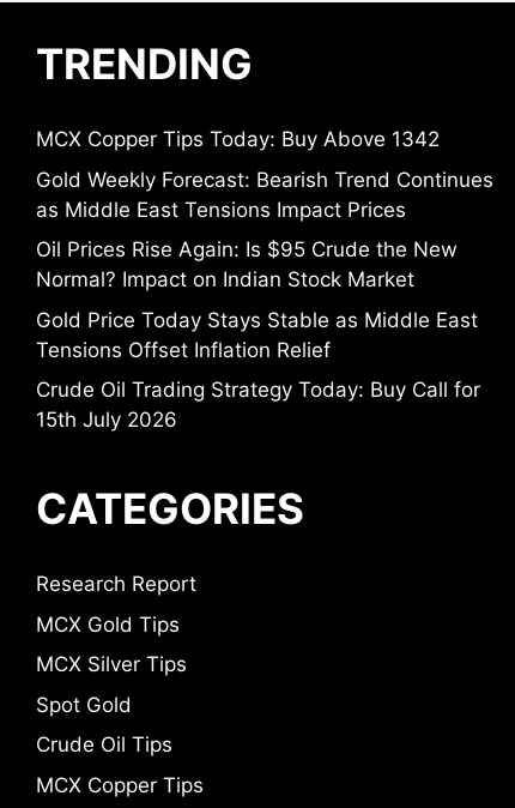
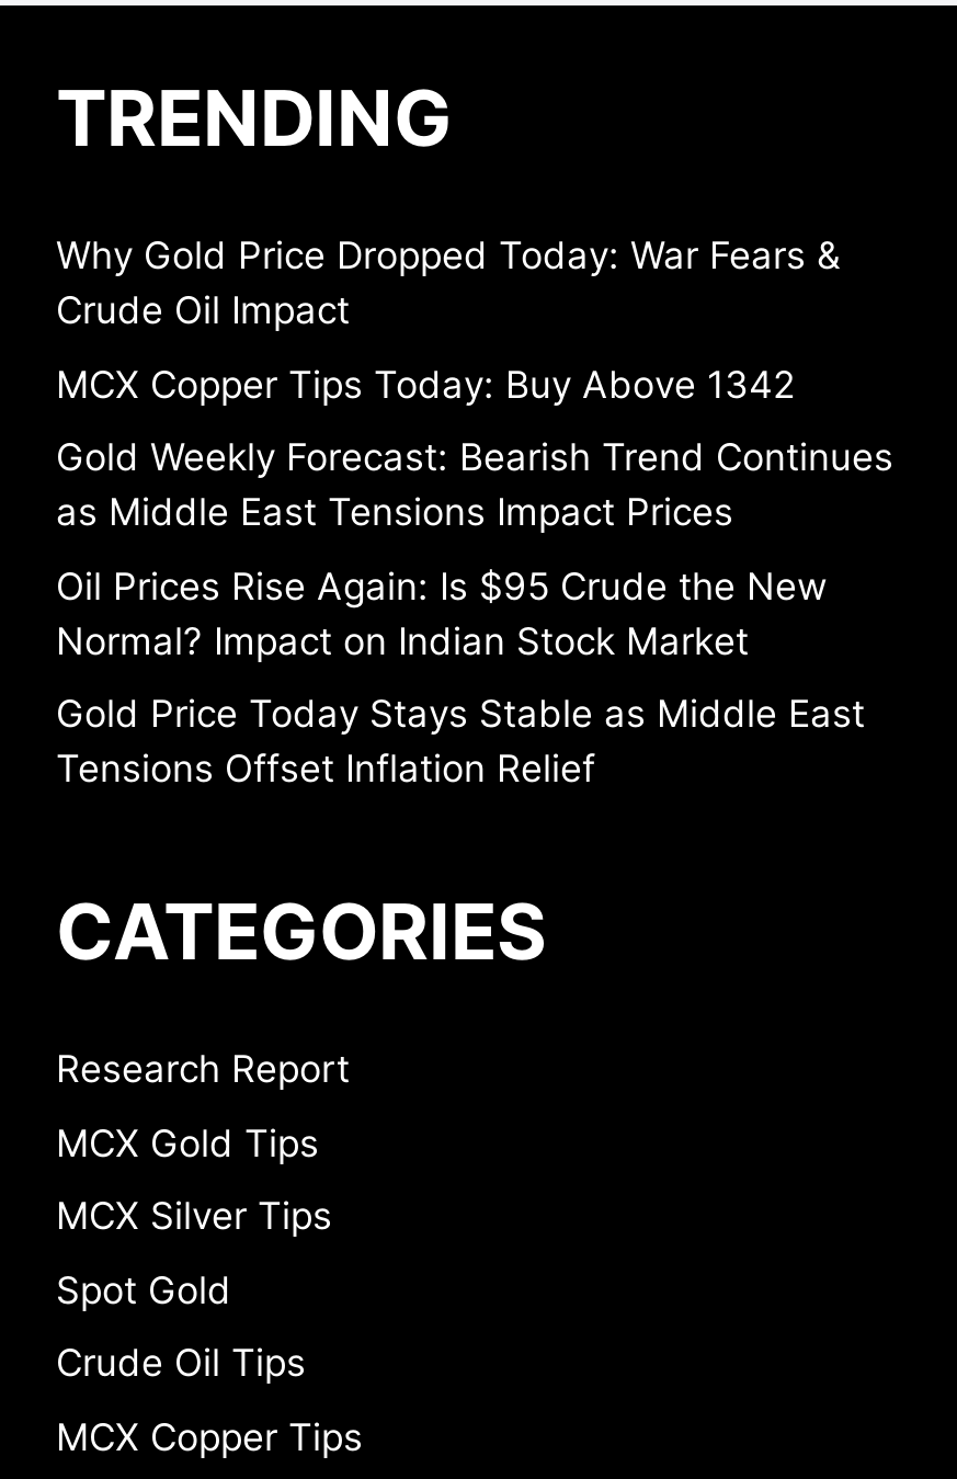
none -> [56,234,841,332] Why Gold Price Dropped Today: War Fears & | Crude Oil Impact
moved [36,127,493,362] -> [56,362,893,791]: MCX Copper Tips Today: Buy Above 1342 | Gold Weekly Forecast: Bearish Trend Continues | as Middle East Tensions Impact Prices | Oil Prices Rise Again: Is $95 Crude the New | Normal? Impact on Indian Stock Market | Gold Price Today Stays Stable as Middle East | Tensions Offset Inflation Relief
[36,378,480,432] Crude Oil Trading Strategy Today: Buy Call for | 15th July 2026 -> none

